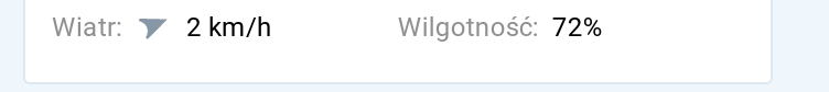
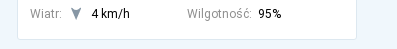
[186,12,603,43] 2 km/h | Wilgotność: 72% -> [91,7,281,21] 4 km/h | Wilgotność: 95%

